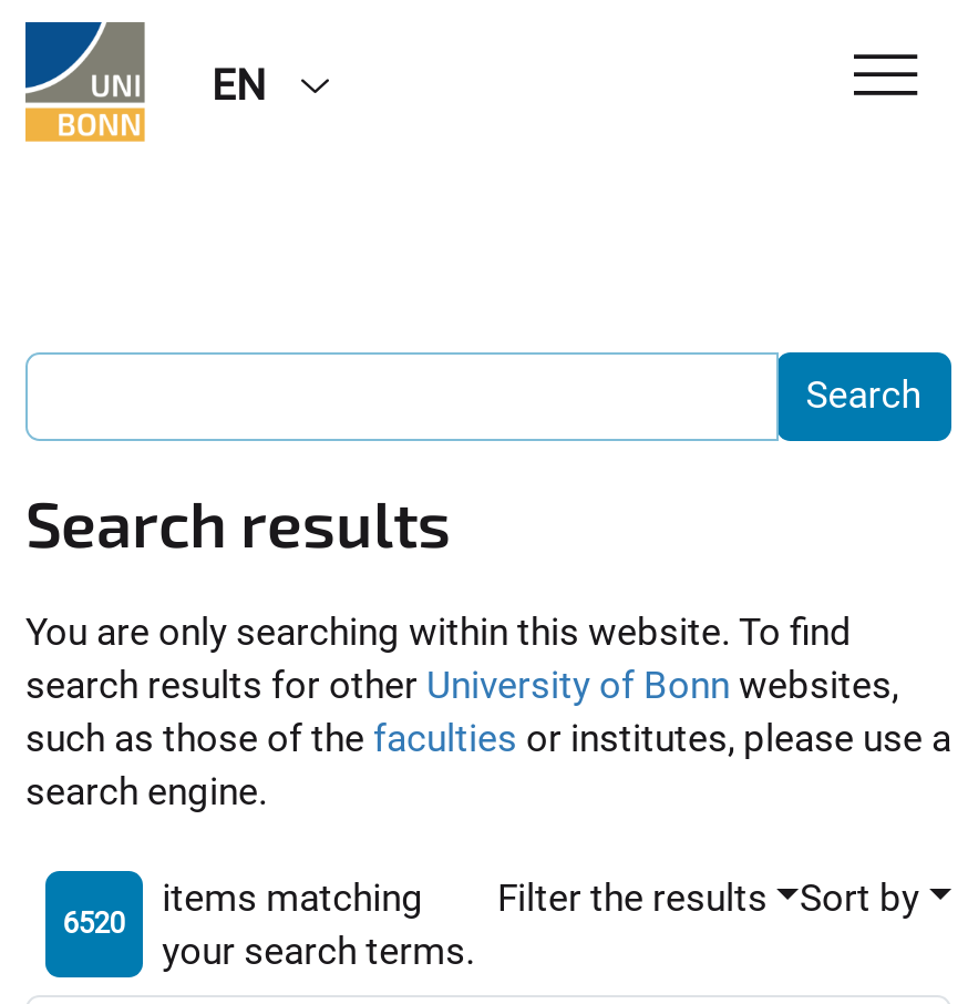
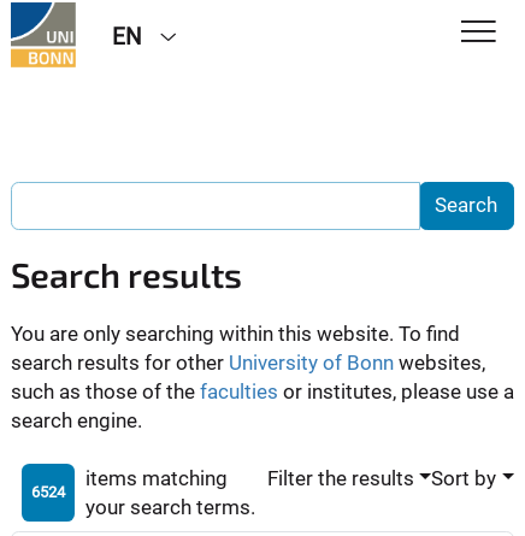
[63,906,125,939] 6520 -> [31,483,65,501] 6524

